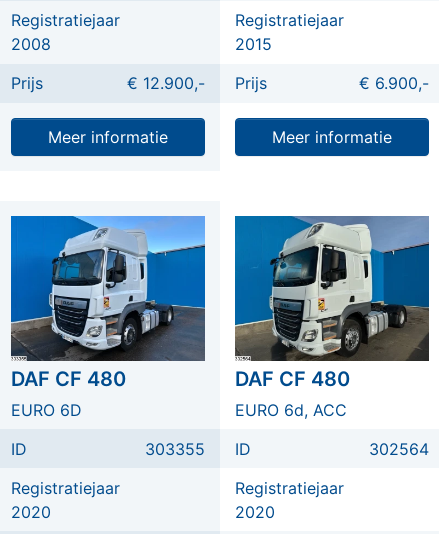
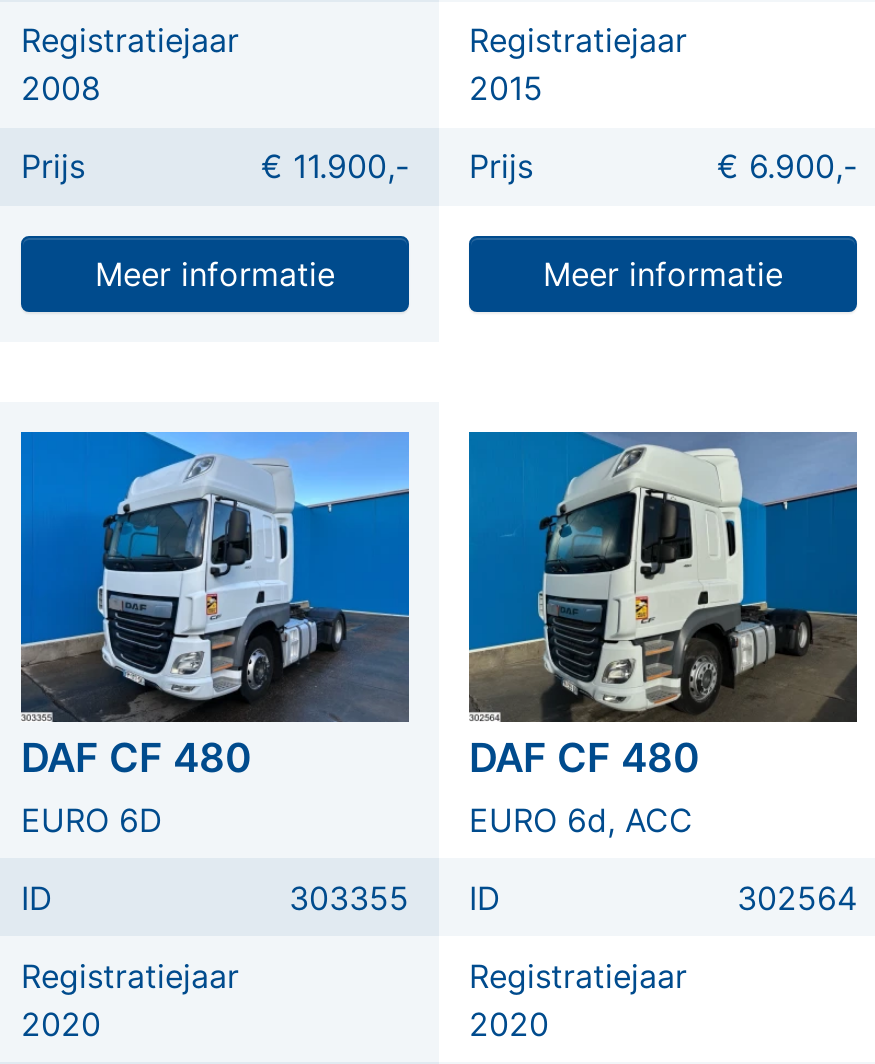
[127,73,267,93] € 12.900,- Prijs -> [261,146,533,186] € 11.900,- Prijs

